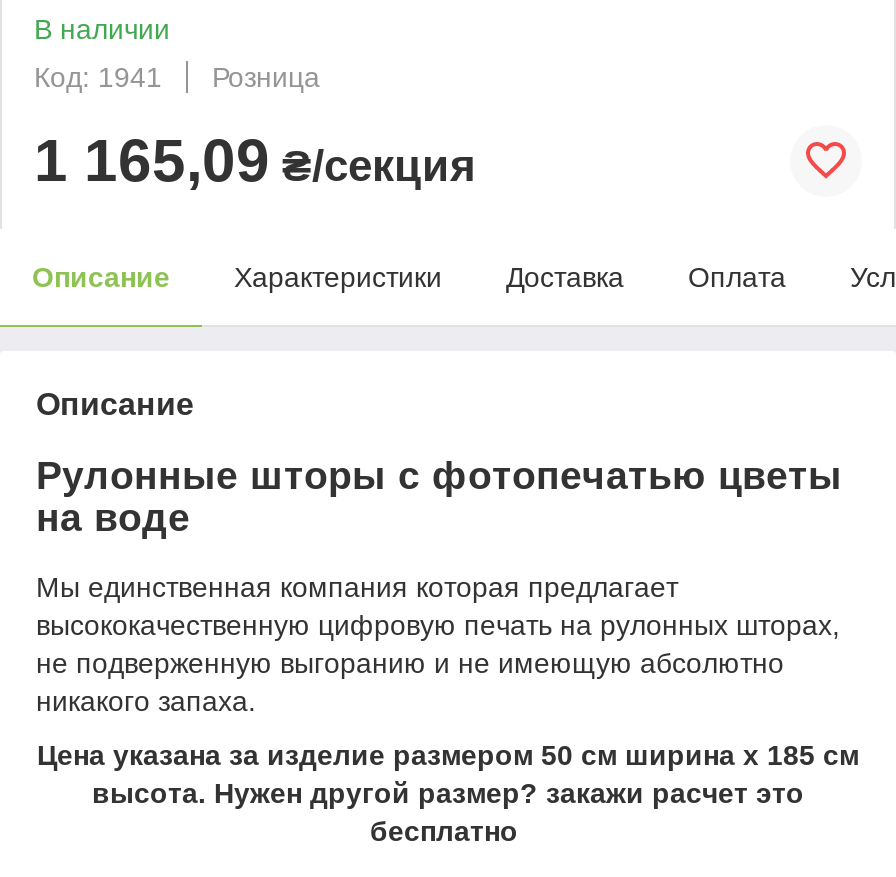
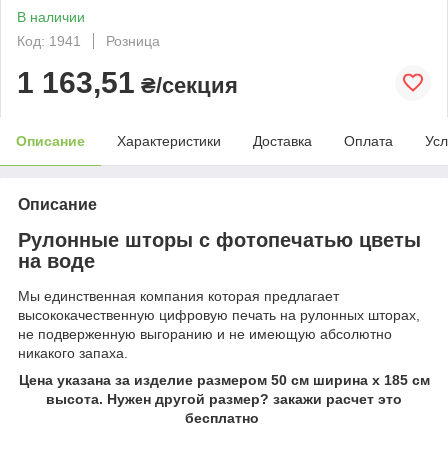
[34,127,476,193] 1 165,09 ₴/секция -> [17,66,238,99] 1 163,51 ₴/секция

